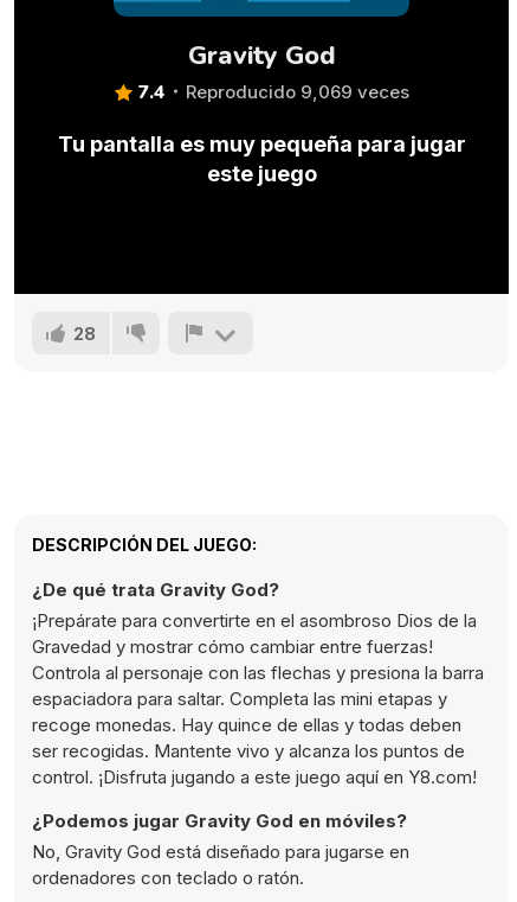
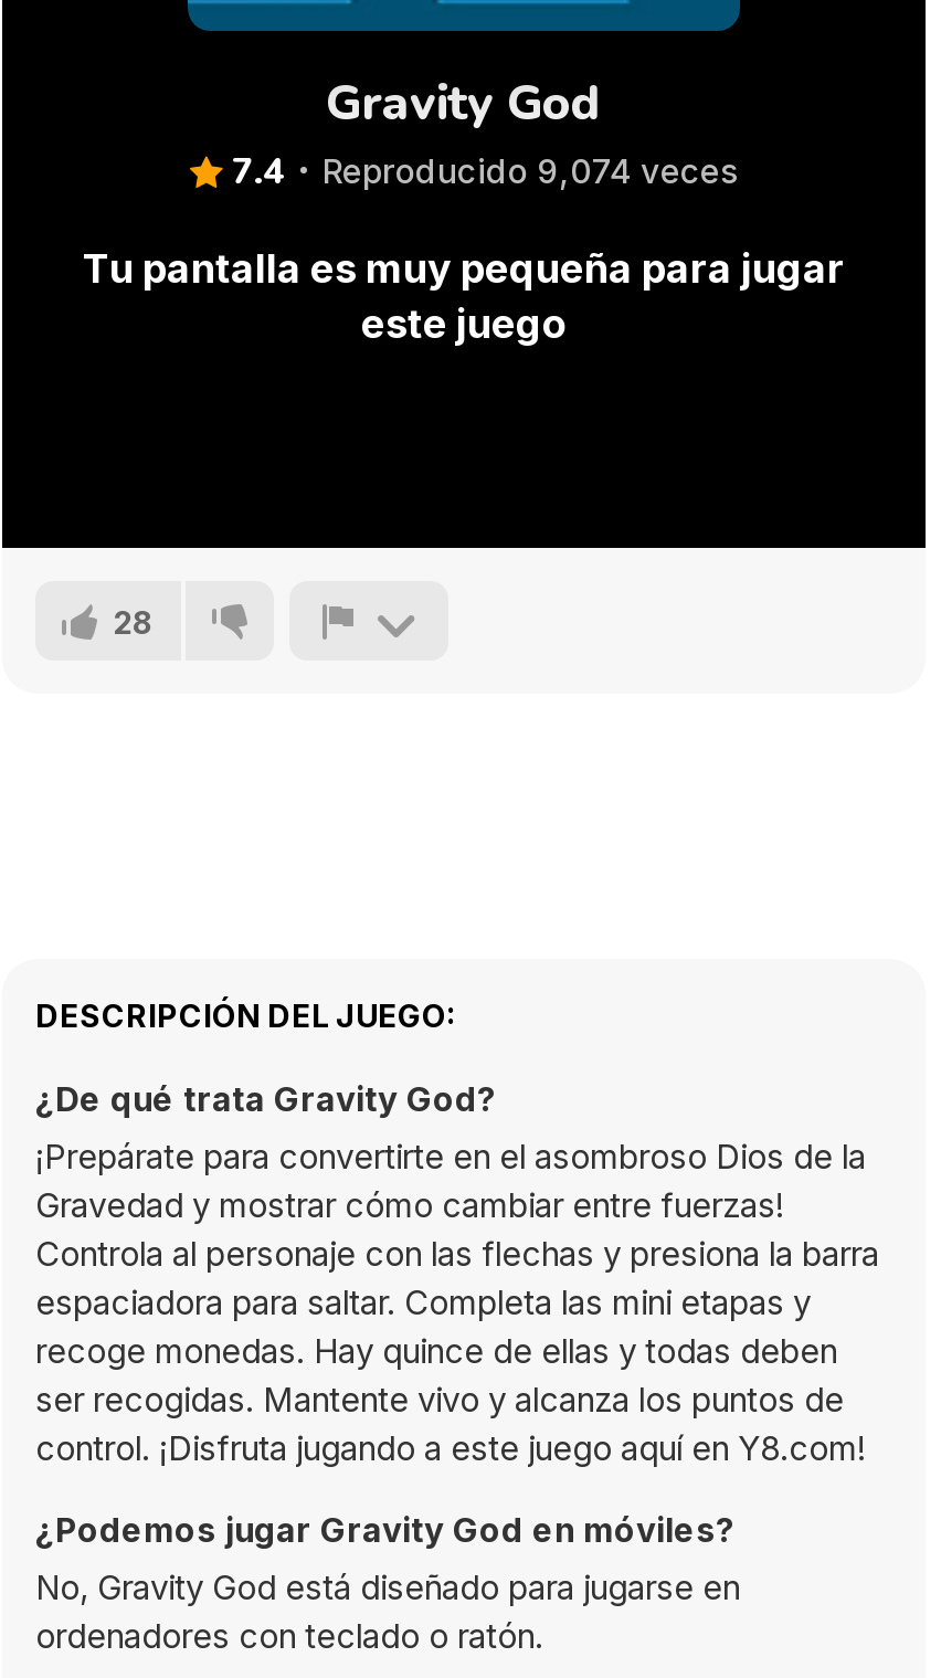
[185,80,409,103] Reproducido 9,069 veces -> [323,149,738,191] Reproducido 9,074 veces

